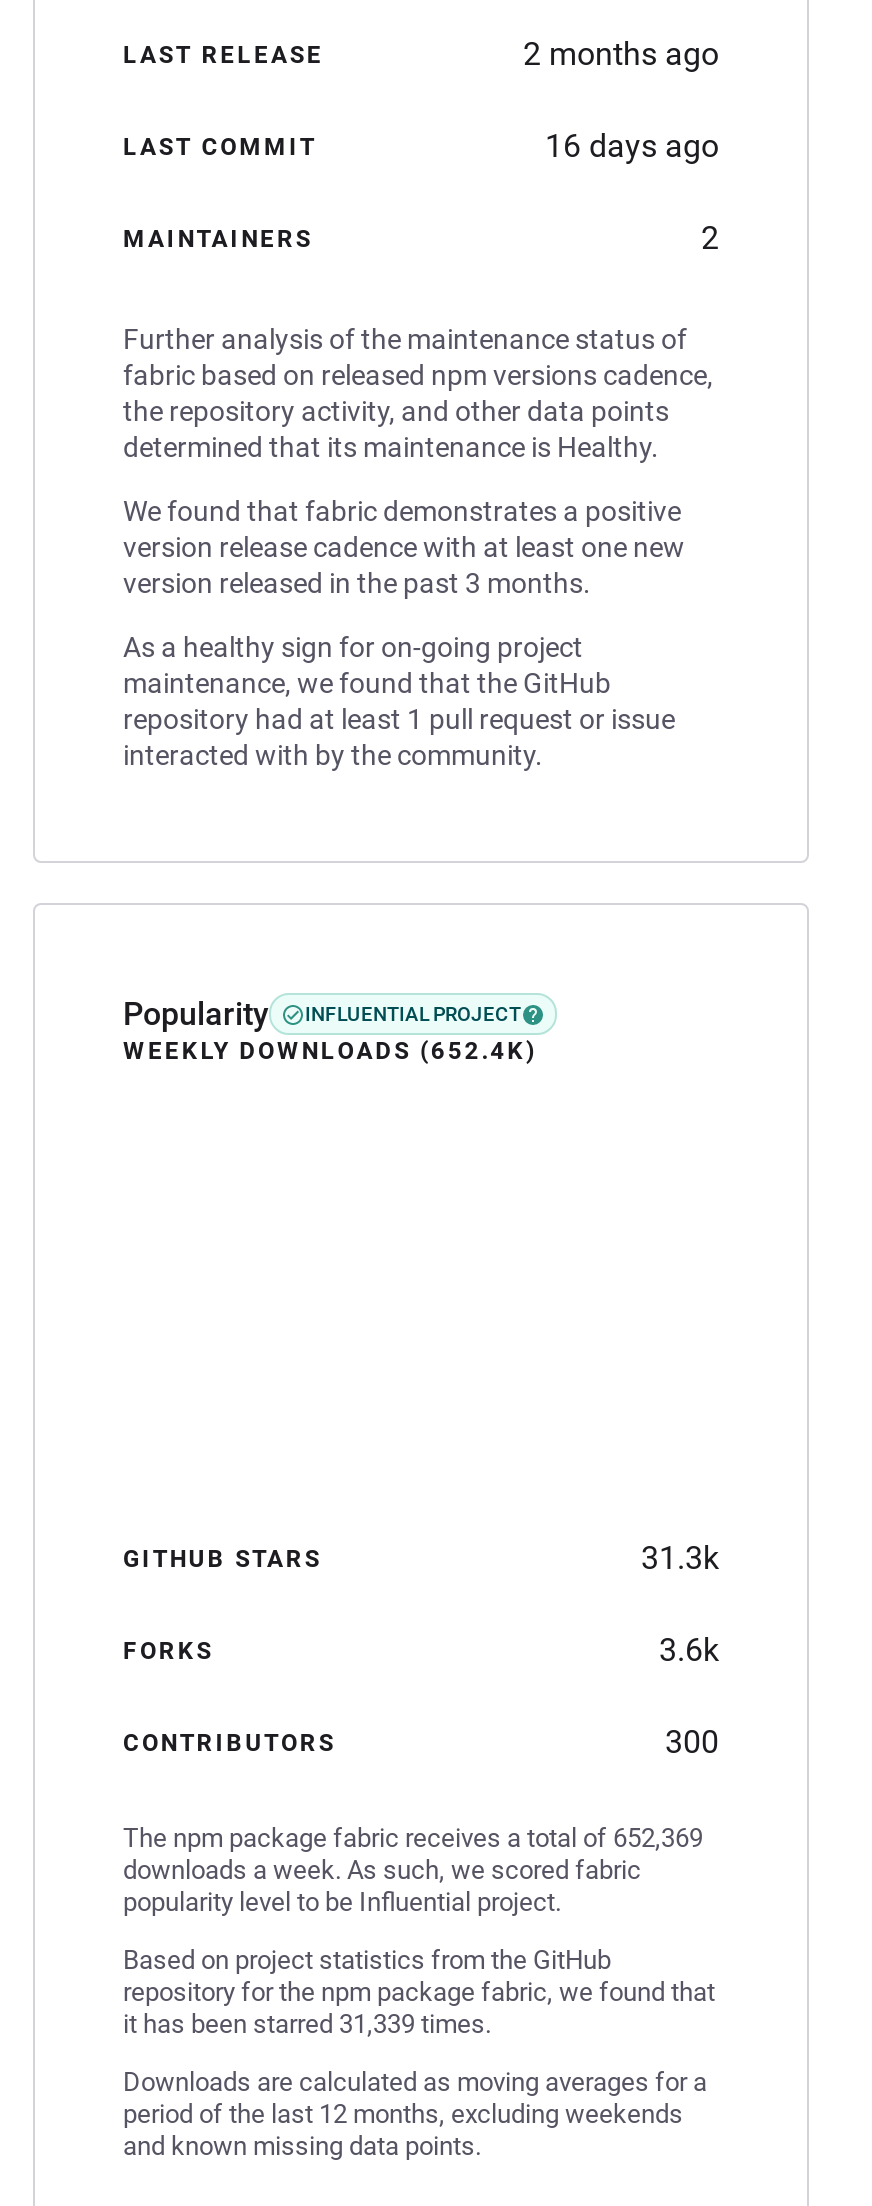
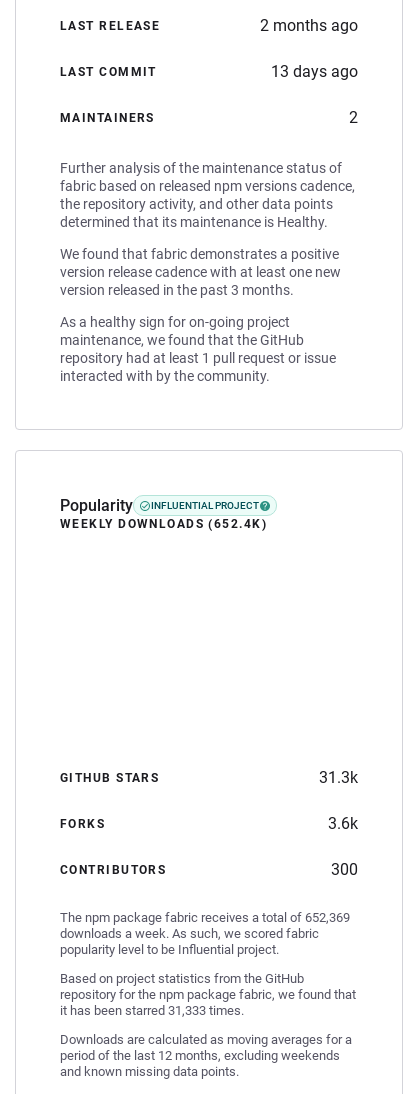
[545,126,719,164] 16 days ago -> [271,62,358,81] 13 days ago
[123,2008,491,2038] it has been starred 31,339 times. -> [60,1003,244,1018] it has been starred 31,333 times.

